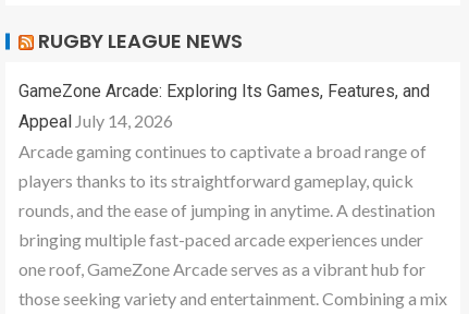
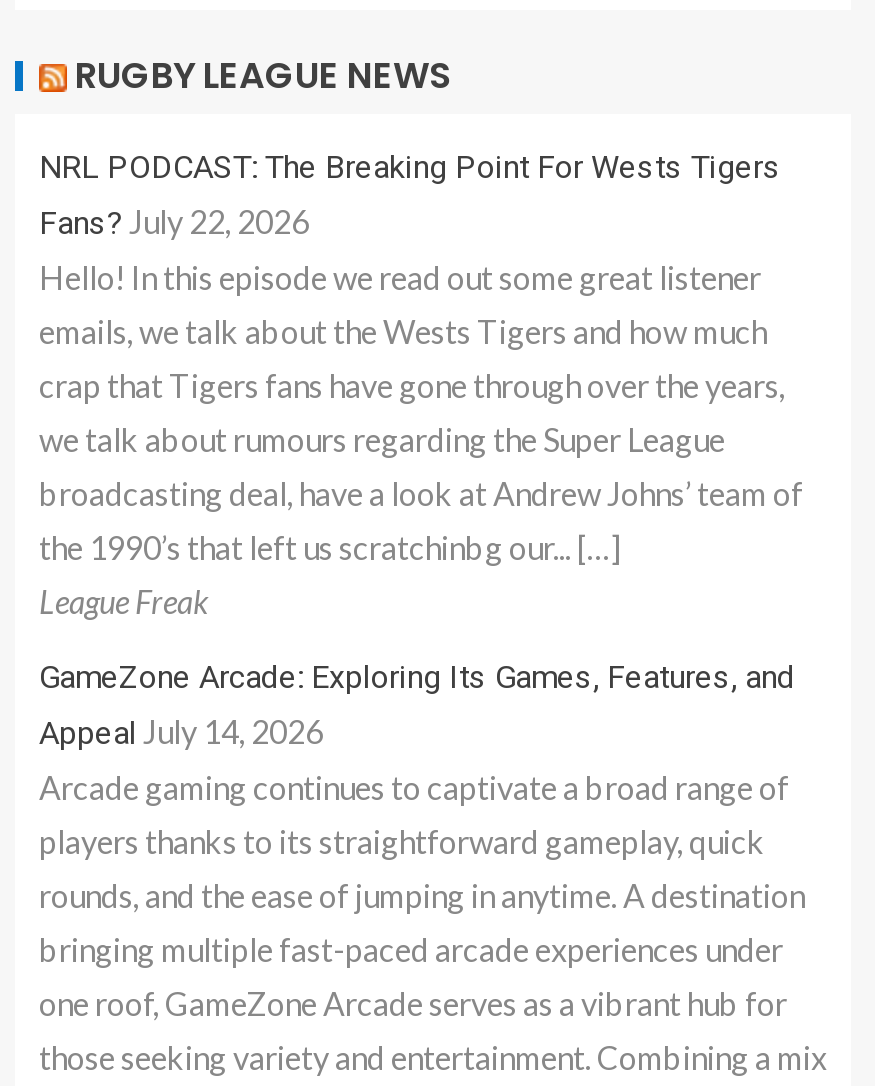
none -> [39,149,803,621] NRL PODCAST: The Breaking Point For Wests Tigers | Fans? July 22, 2026 | Hello! In this episode we read out some great listener | emails, we talk about the Wests Tigers and how much | crap that Tigers fans have gone through over the years, | we talk about rumours regarding the Super League | broadcasting deal, have a look at Andrew Johns’ team of | the 1990’s that left us scratchinbg our... […] | League Freak

